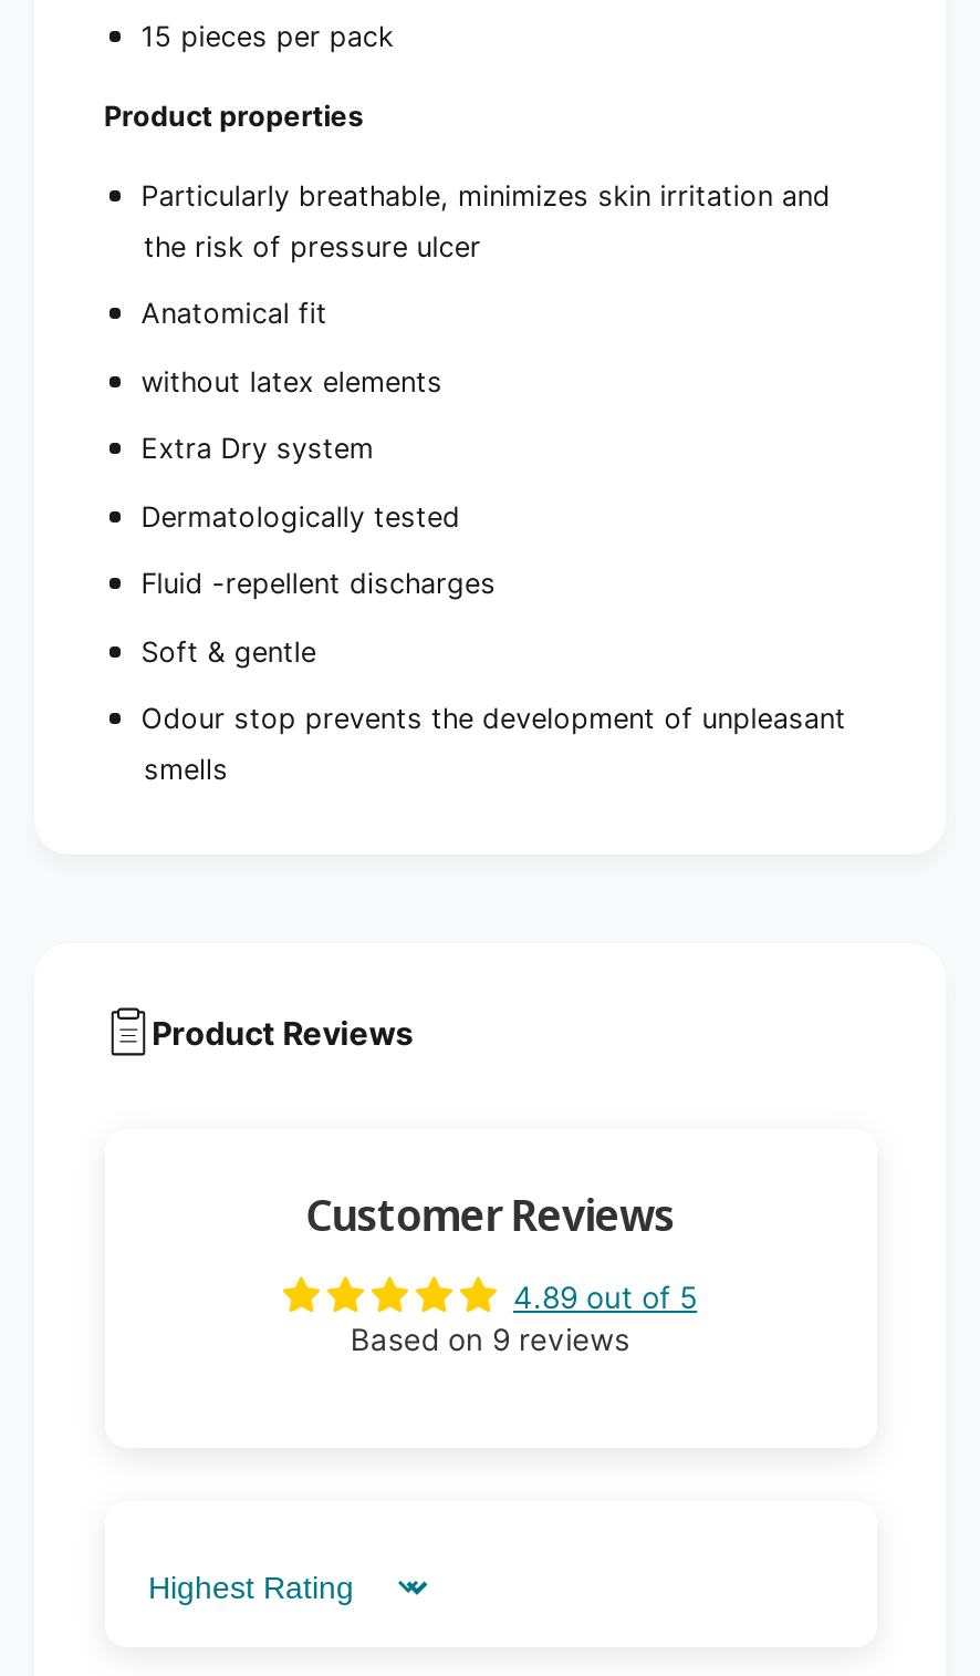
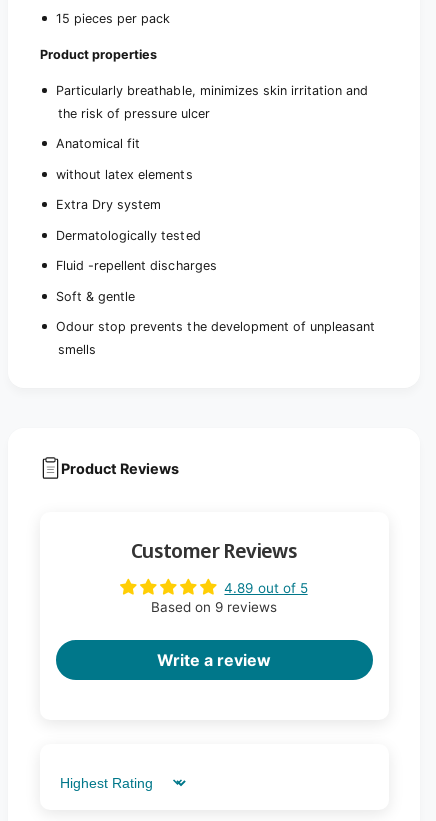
none -> [157,650,271,670] Write a review

